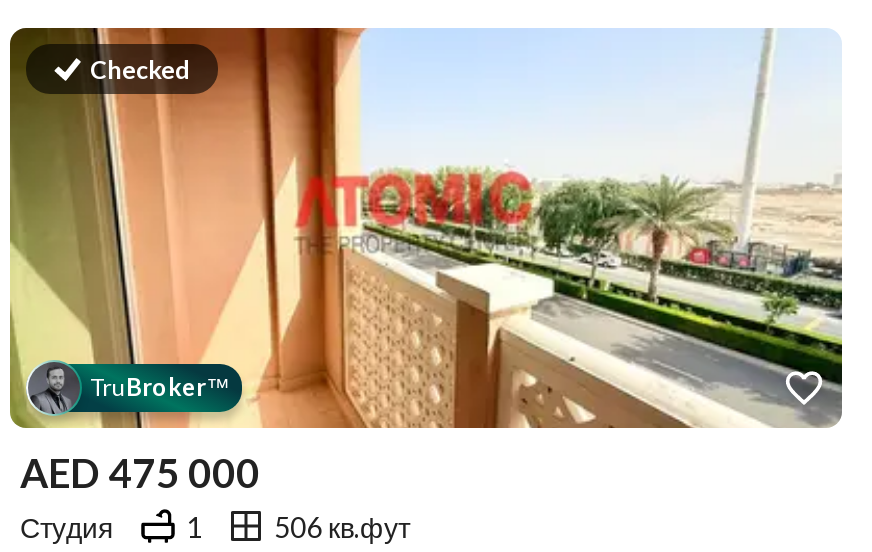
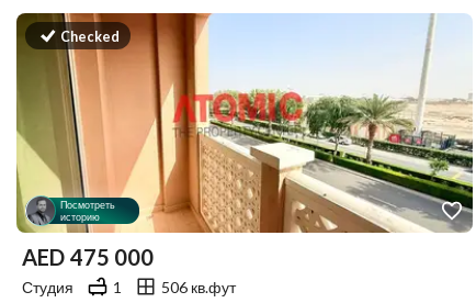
[90,372,230,402] TruBroker™ -> [60,199,115,223] Посмотреть | историю

